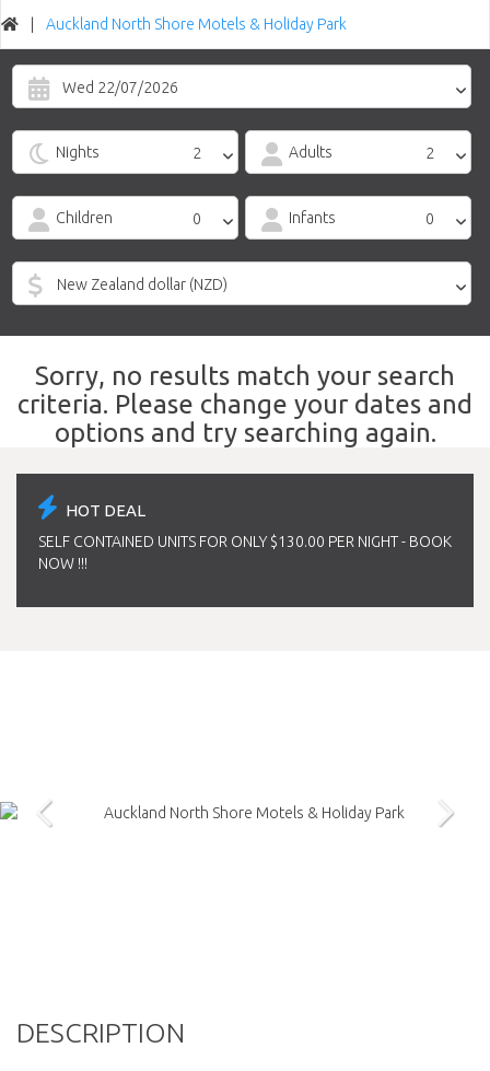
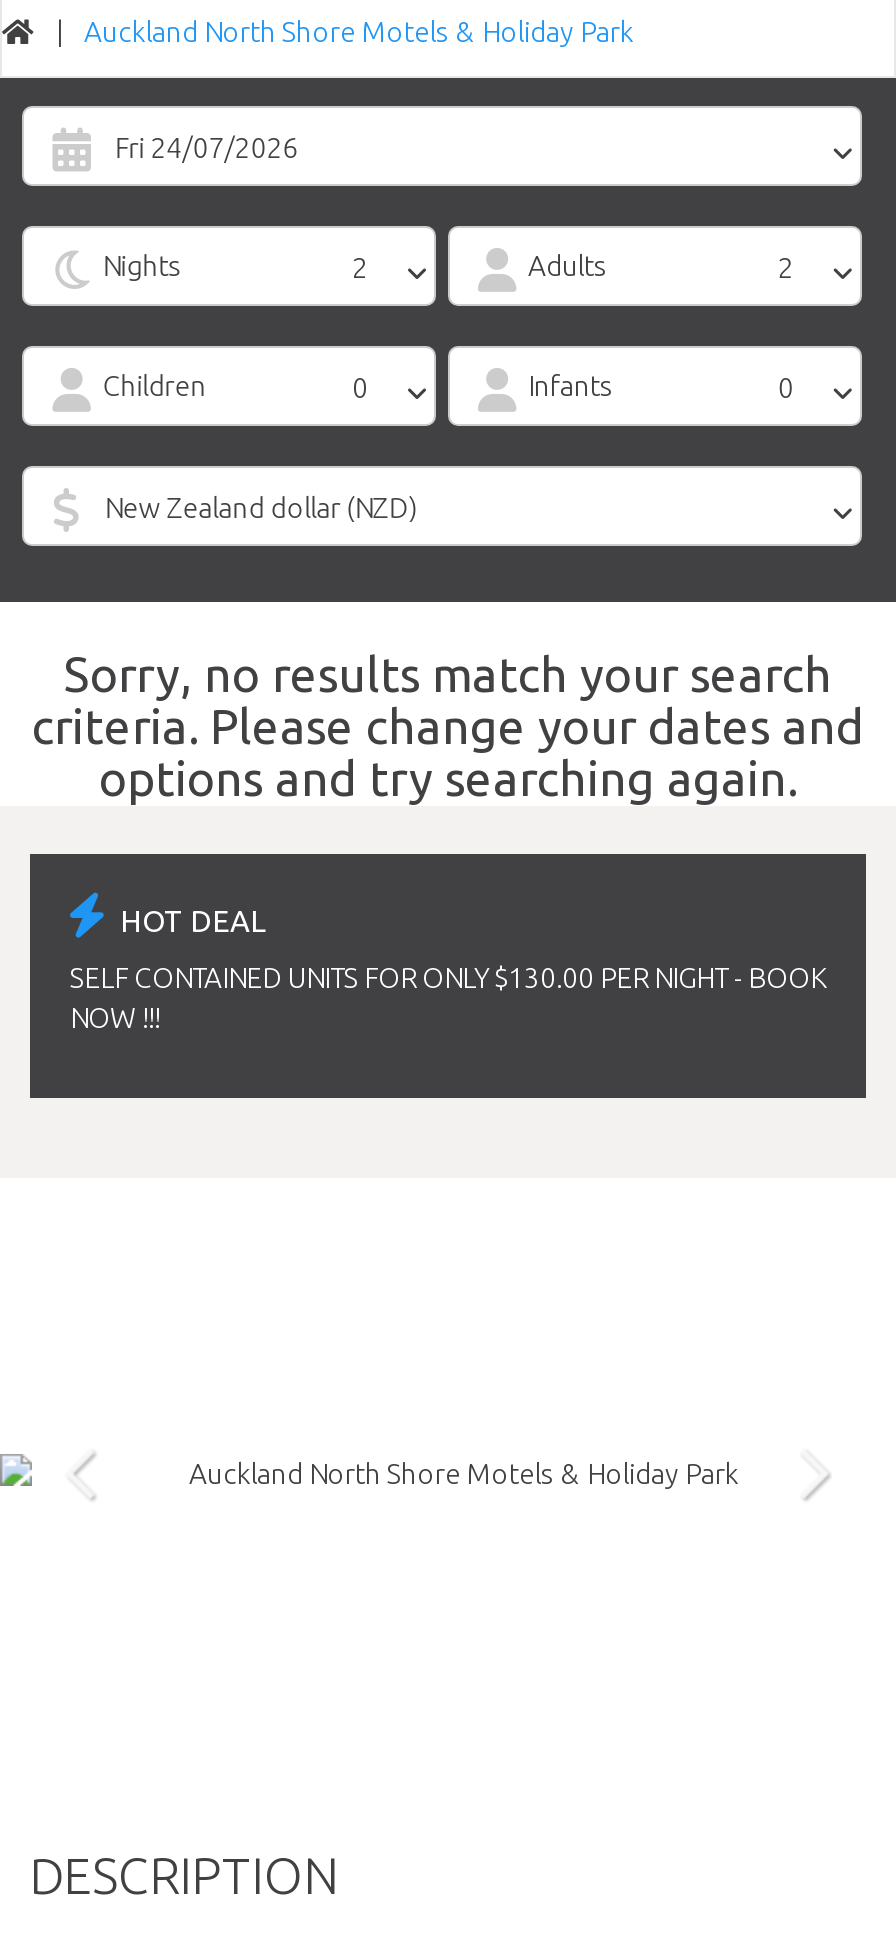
[63,79,178,96] Wed 22/07/2026 -> [114,132,298,164] Fri 24/07/2026

